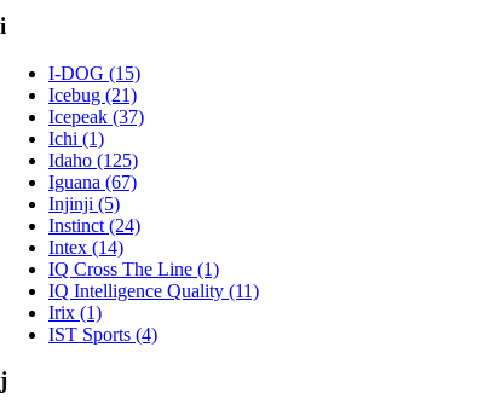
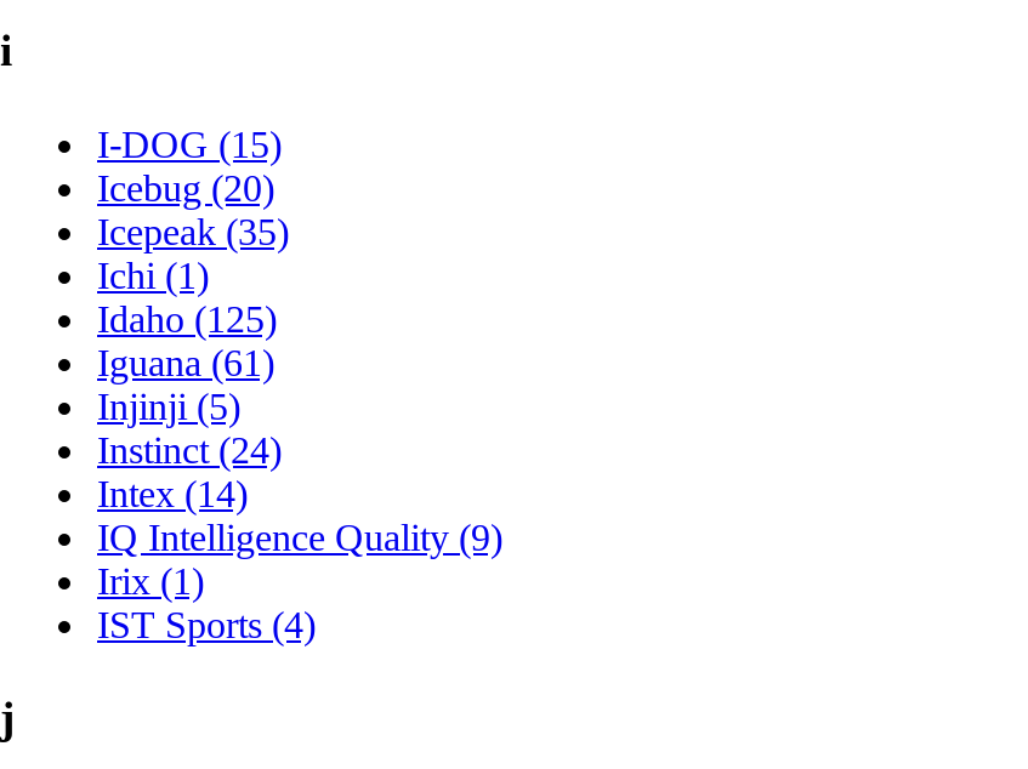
[48,84,137,105] Icebug (21) -> [97,166,274,207] Icebug (20)
[48,106,144,126] Icepeak (37) -> [97,210,289,251] Icepeak (35)
[48,171,137,192] Iguana (67) -> [97,341,274,382] Iguana (61)
[48,258,259,300] IQ Cross The Line (1) | IQ Intelligence Quality (11) -> [97,515,502,557] IQ Intelligence Quality (9)

